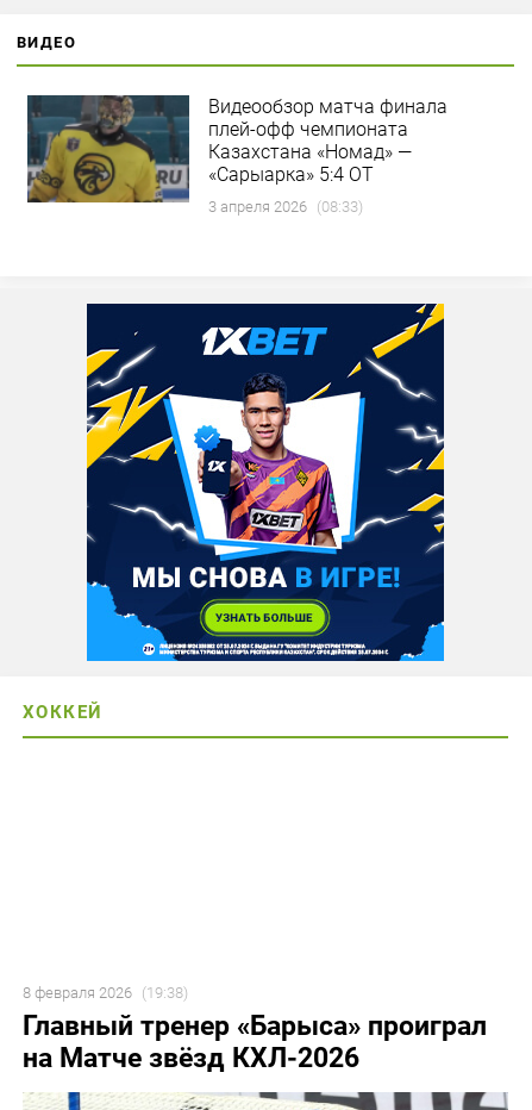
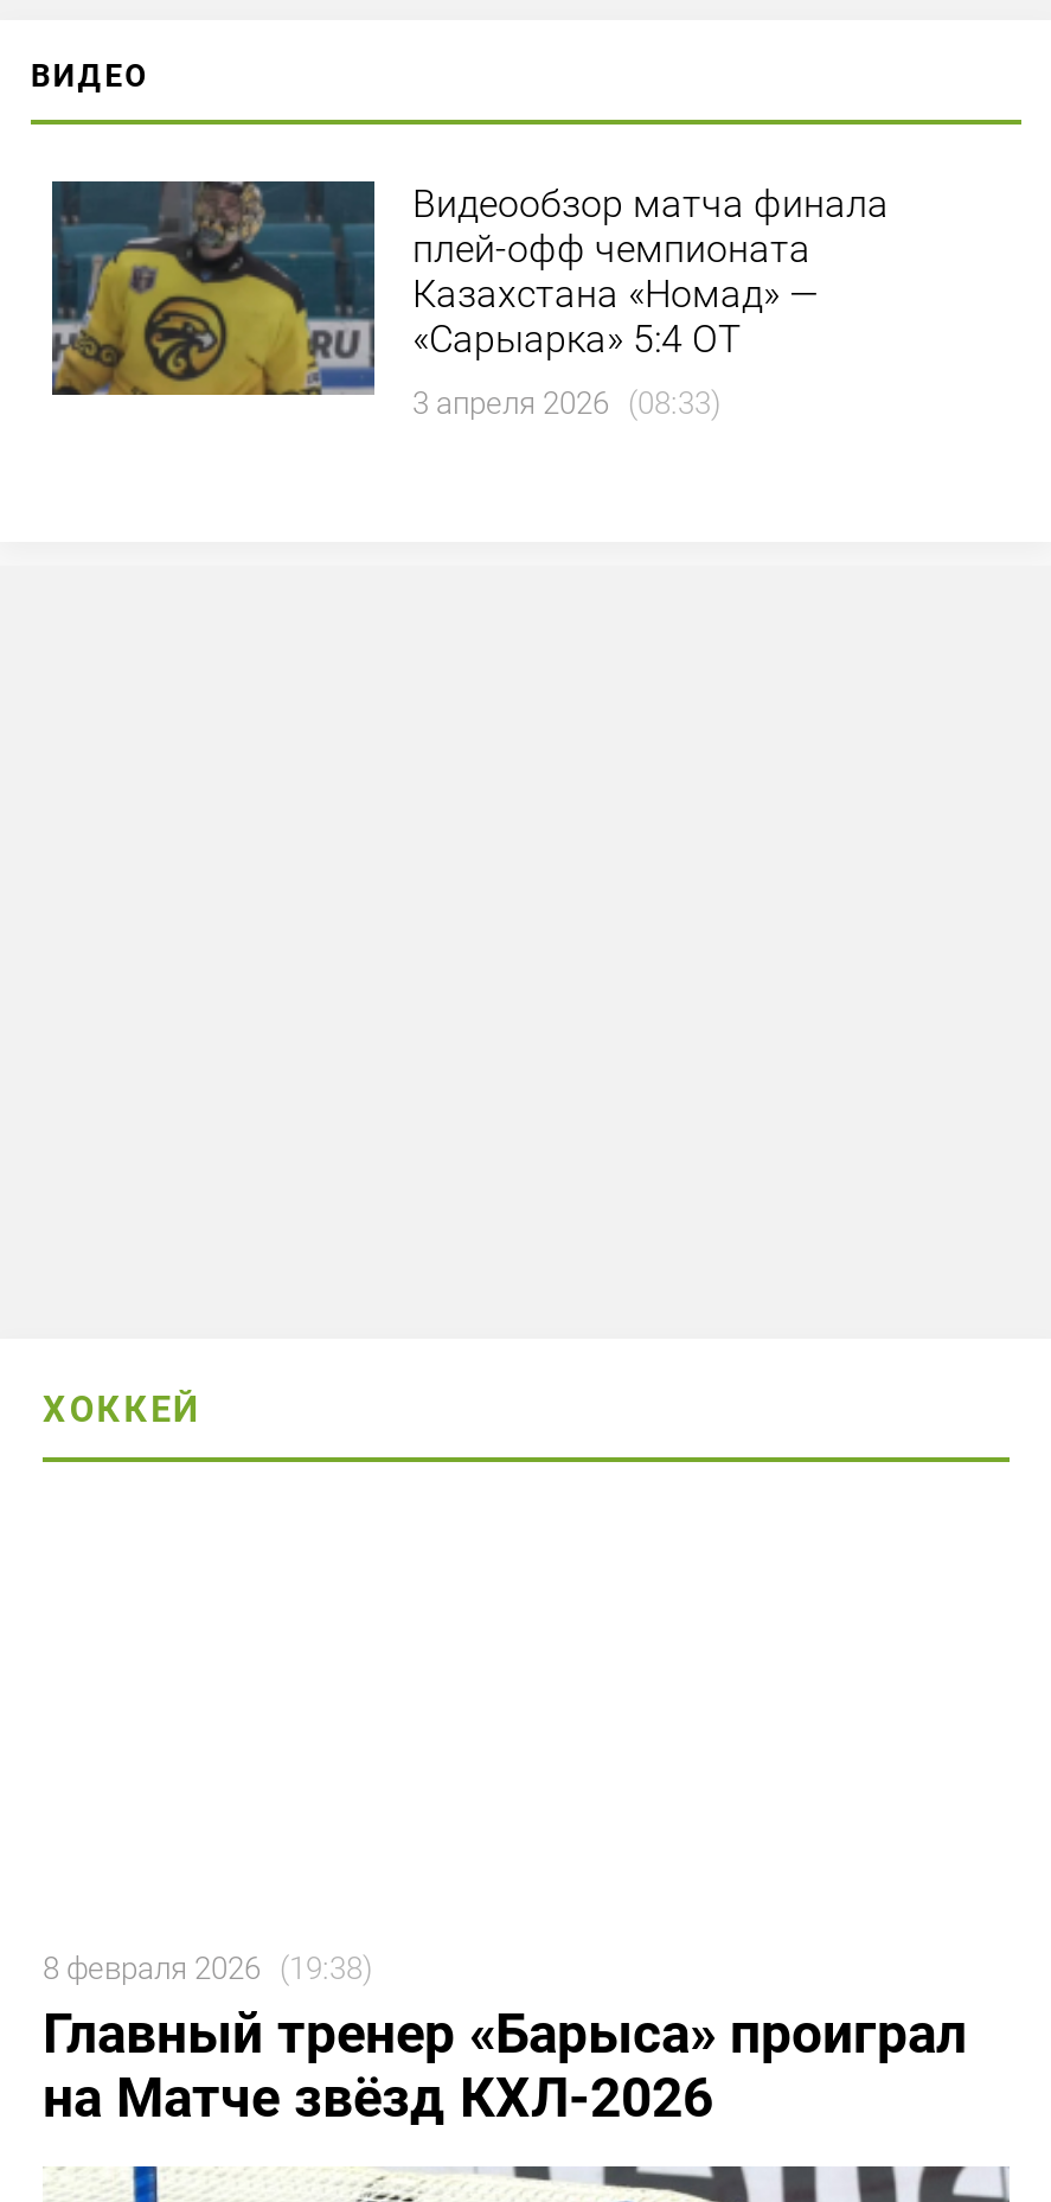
[86,303,445,662] [image] -> none

